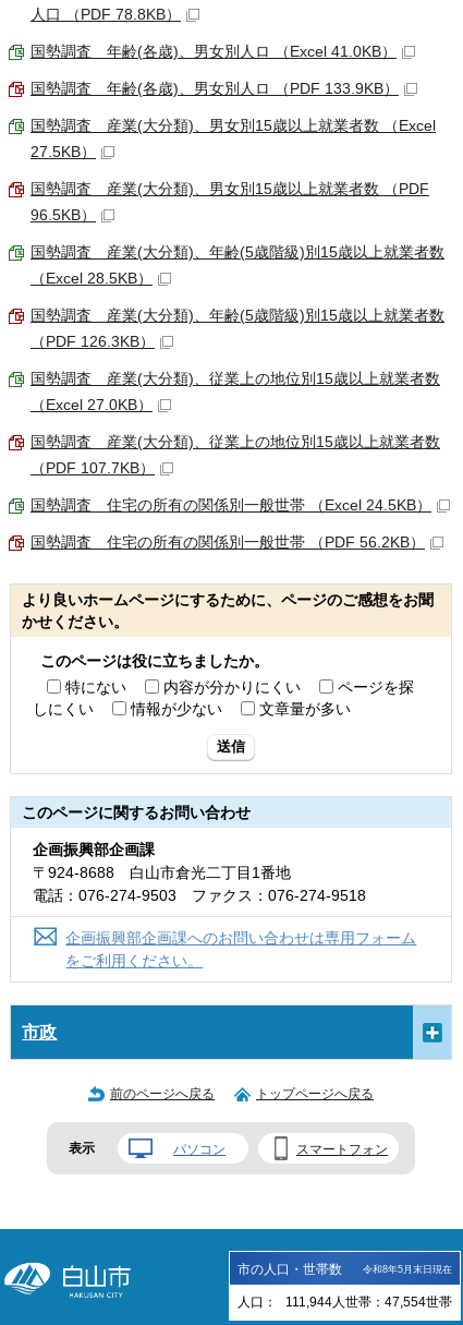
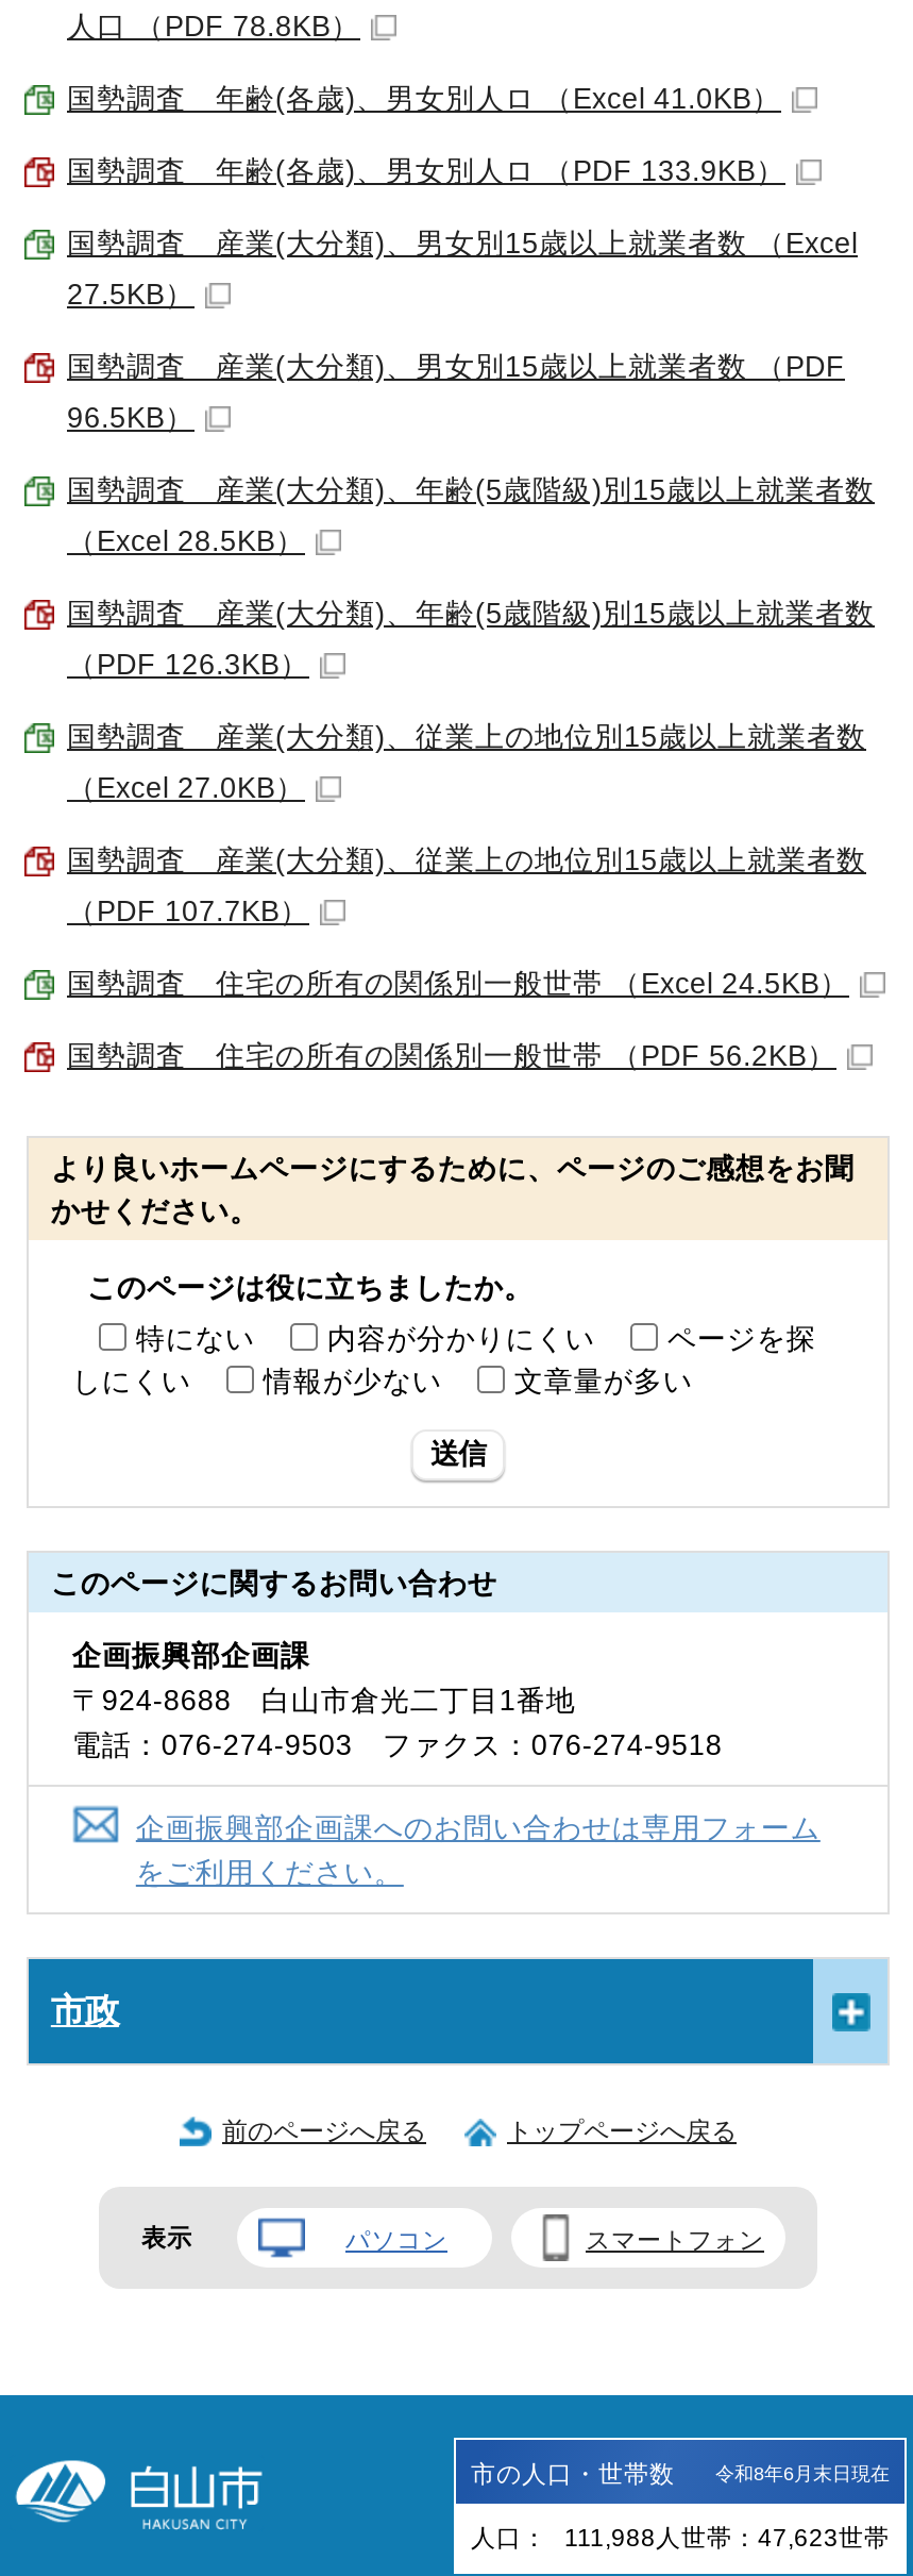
[363,1263,452,1274] 令和8年5月末日現在 -> [715,2462,890,2484] 令和8年6月末日現在
[237,1295,452,1308] 人口： 111,944人世帯：47,554世帯 -> [471,2524,890,2550] 人口： 111,988人世帯：47,623世帯

